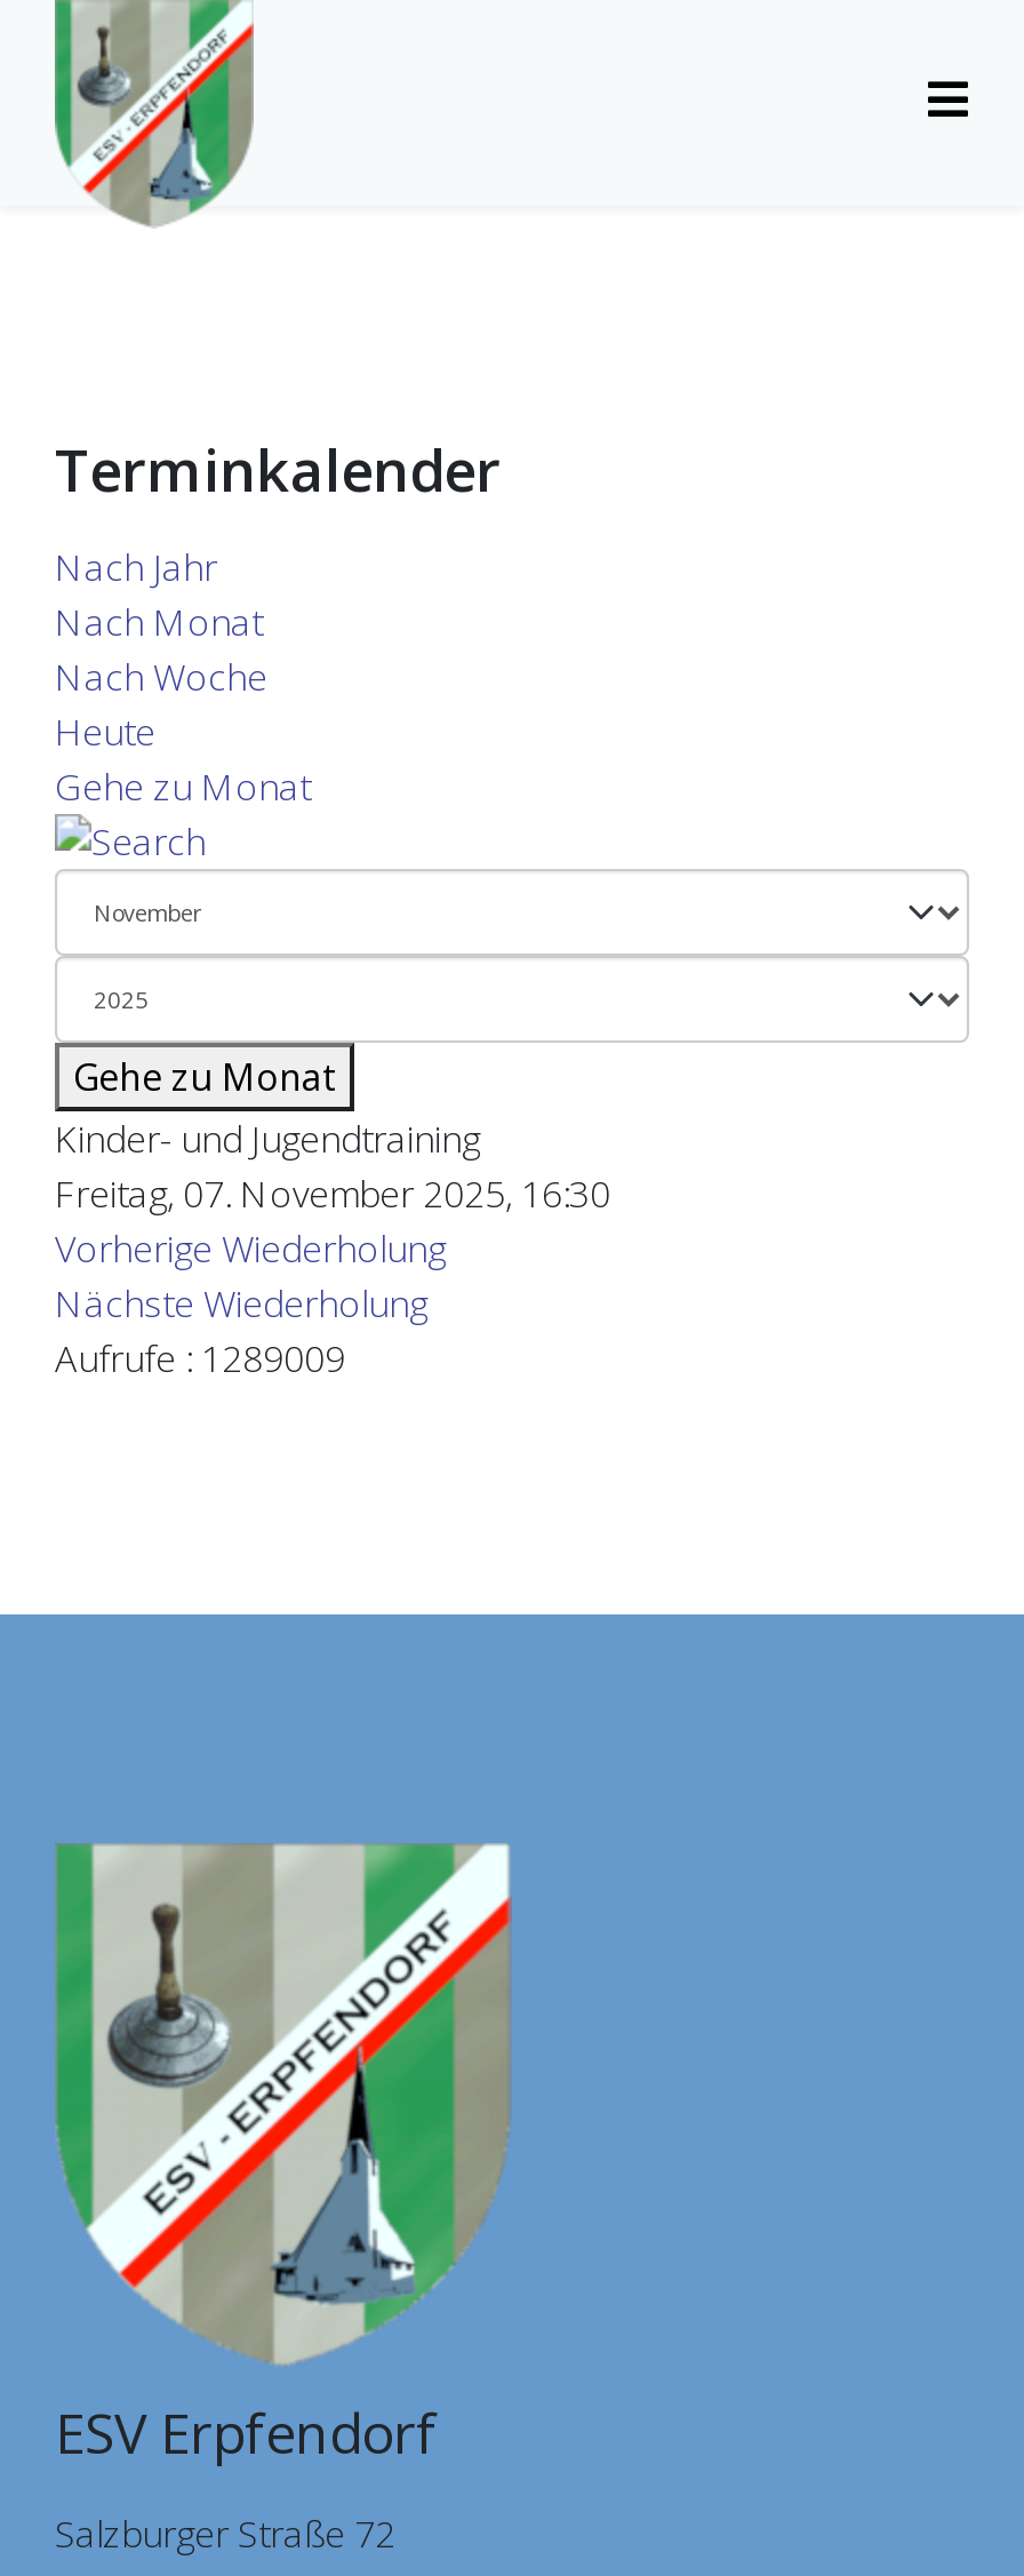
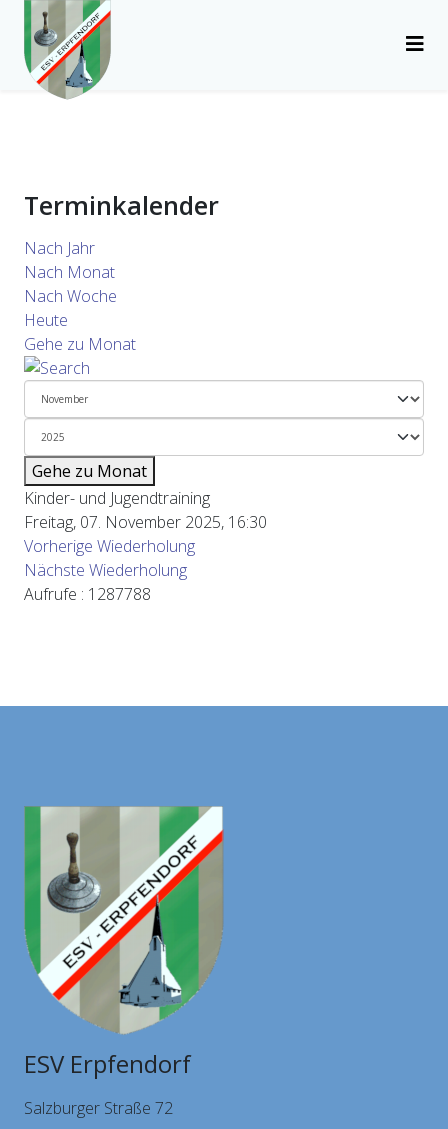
[55,1333,345,1383] Aufrufe: 1289009 -> [24,583,151,605] Aufrufe: 1287788

